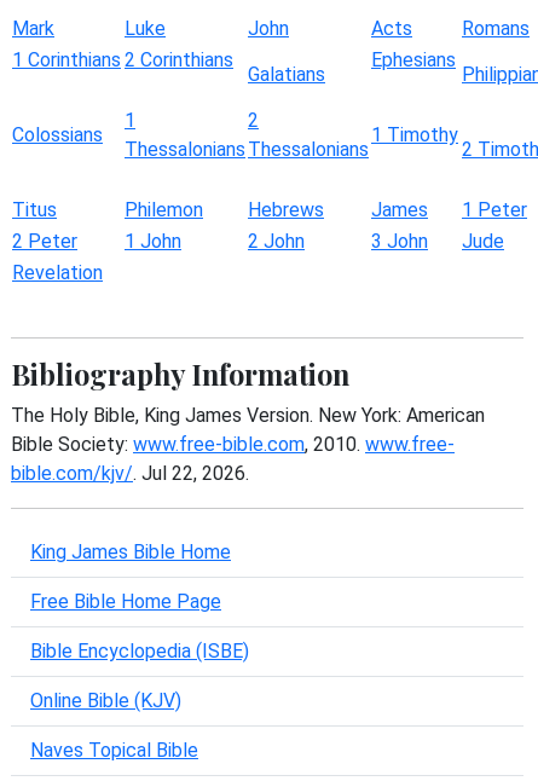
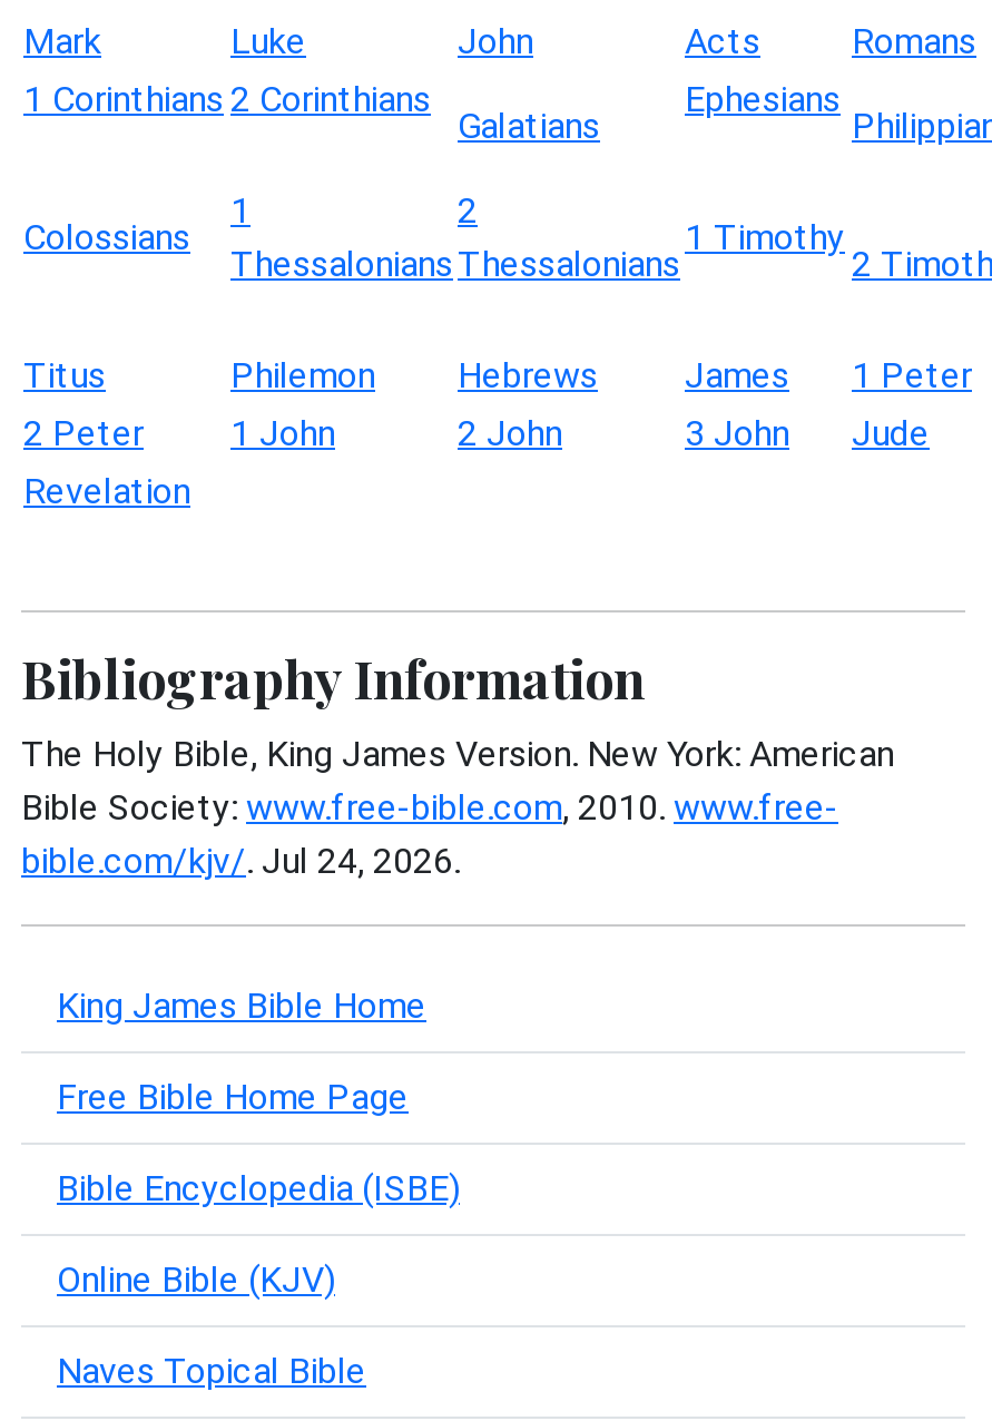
[11,461,249,484] bible.com/kjv/. Jul 22, 2026. -> [21,839,460,881] bible.com/kjv/. Jul 24, 2026.

